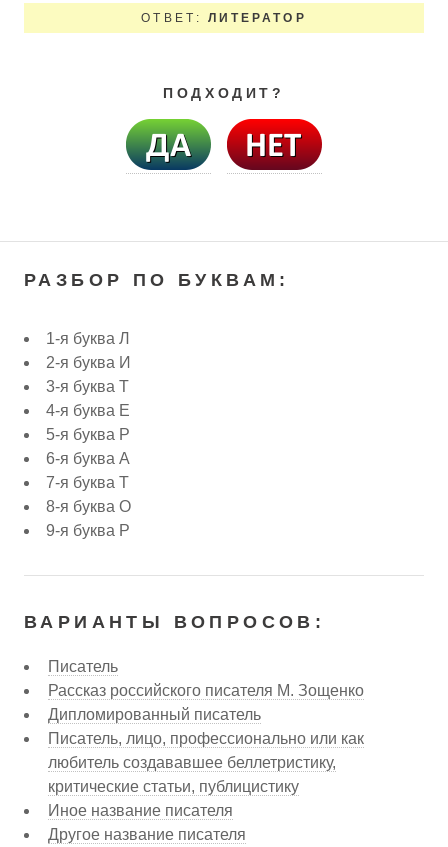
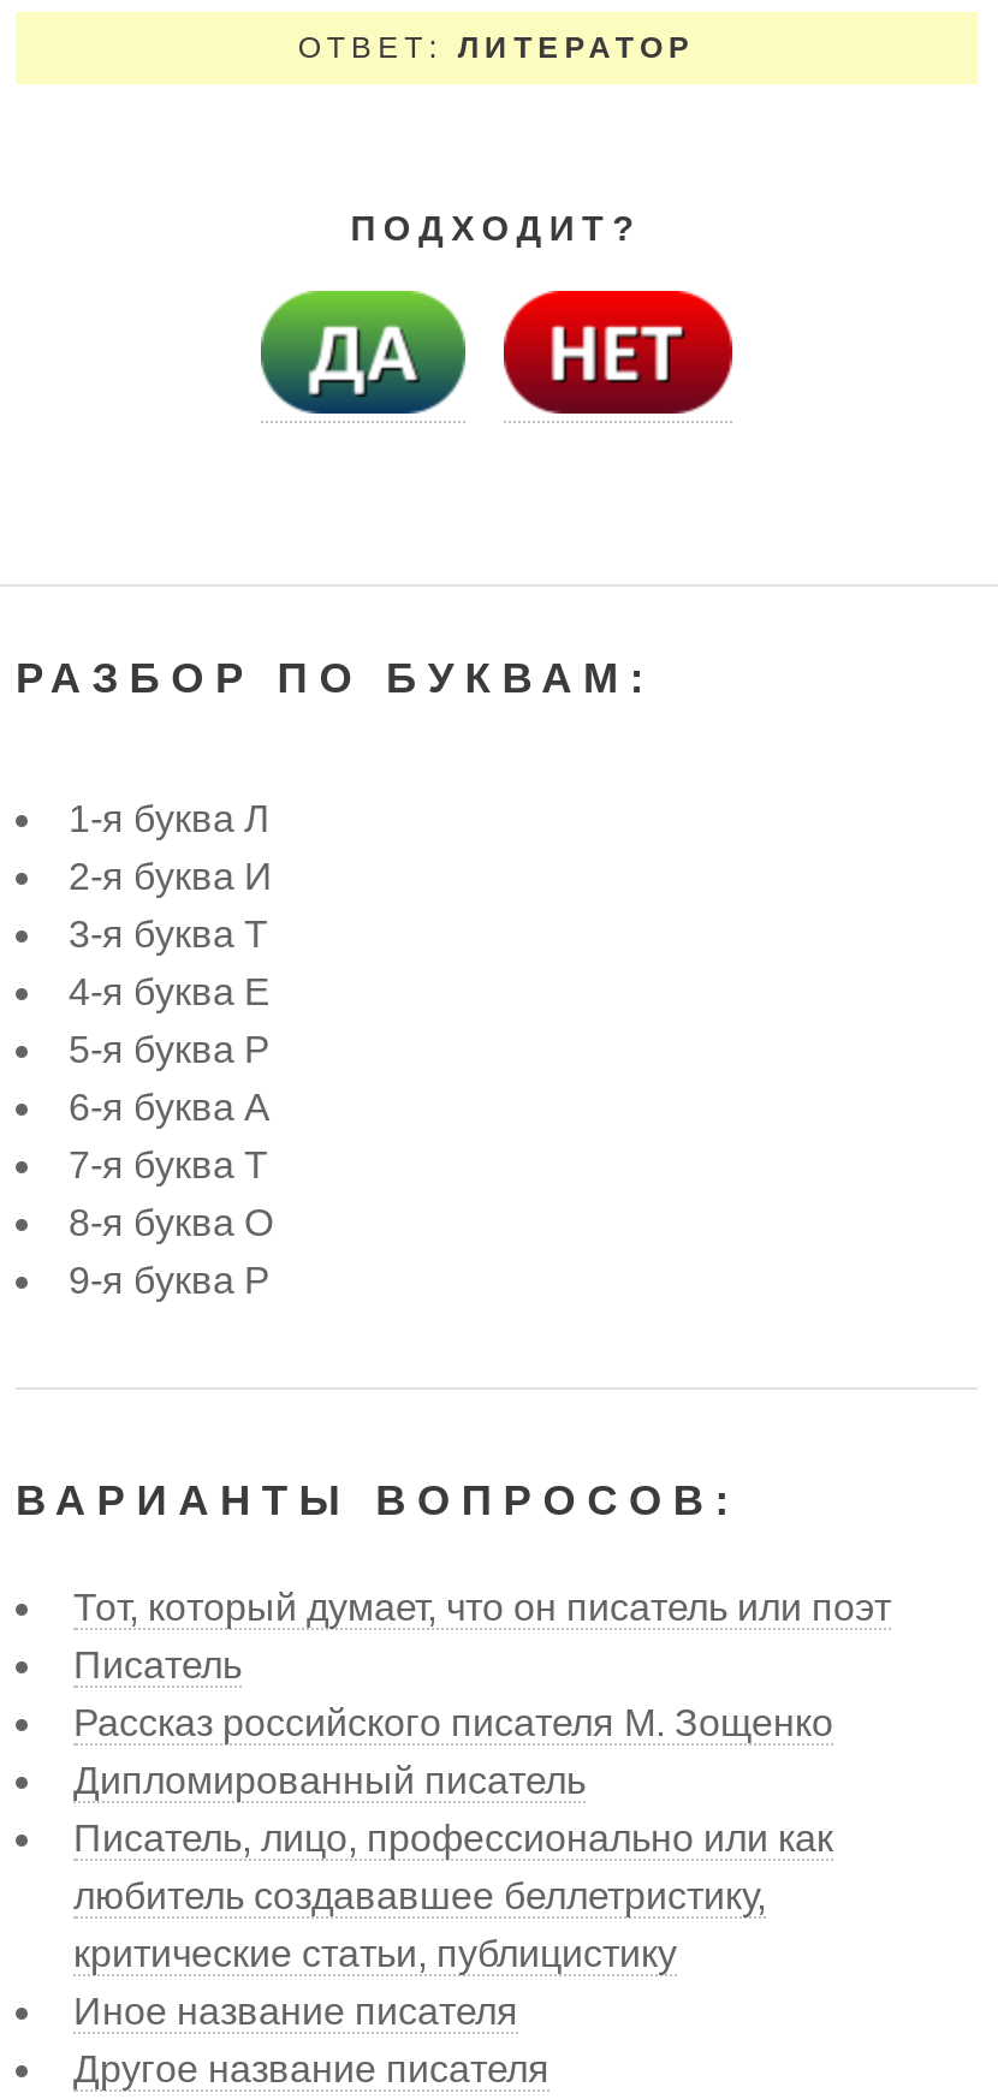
none -> [73,1587,891,1628] Тот, который думает, что он писатель или поэт

